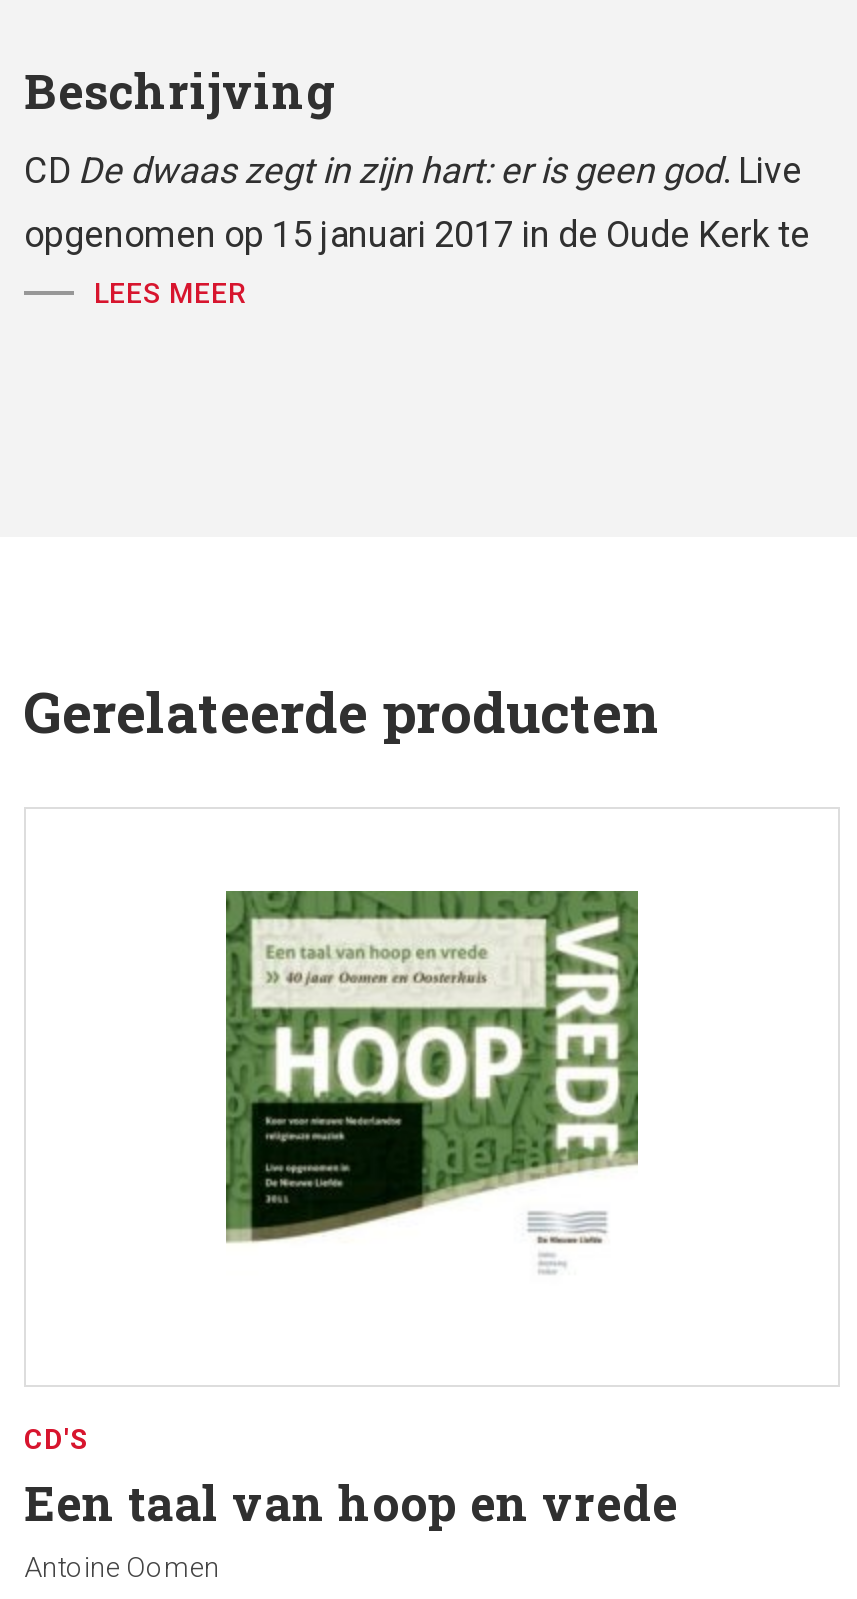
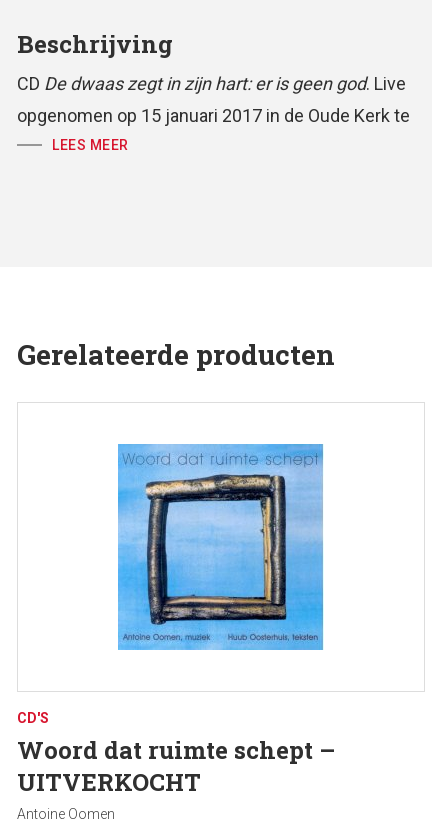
[224,889,640,1303] [image] -> [117,443,324,651] [image]
[24,1471,678,1535] Een taal van hoop en vrede -> [17,734,335,798] Woord dat ruimte schept – | UITVERKOCHT

